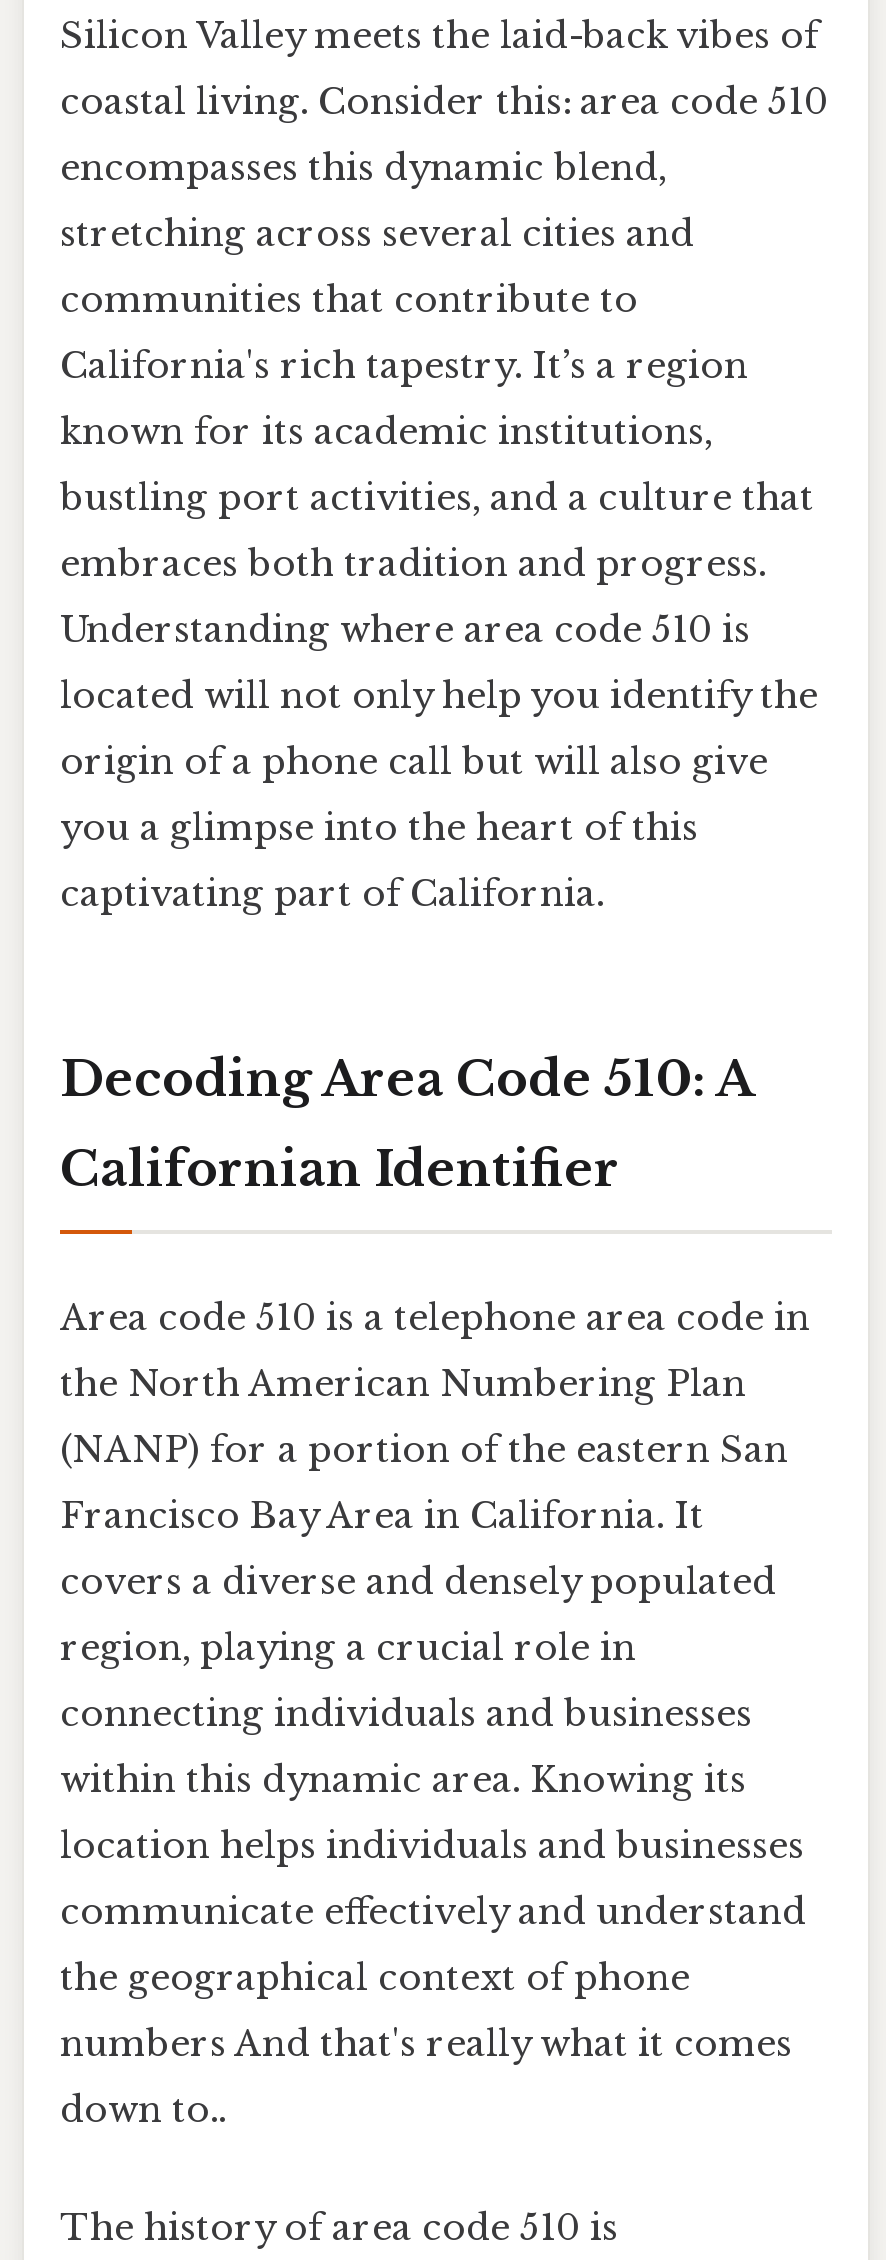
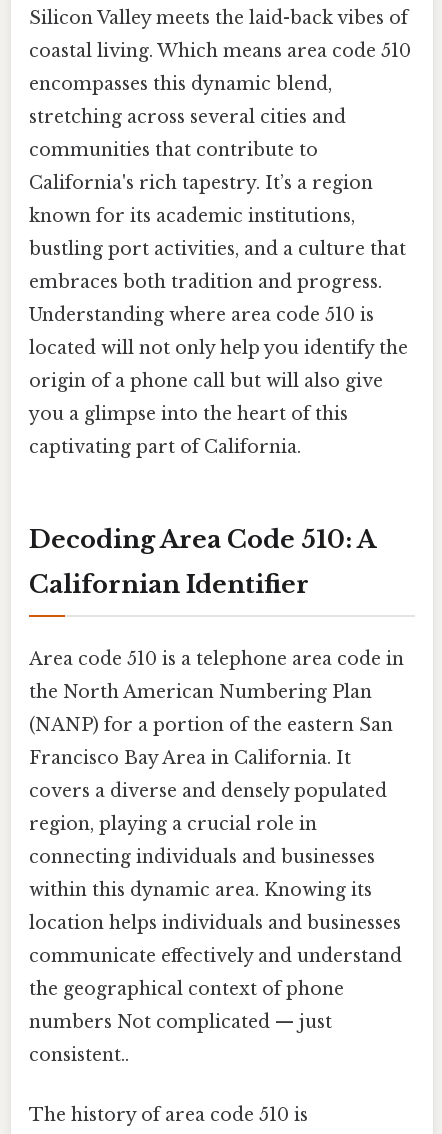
[60,81,828,125] coastal living. Consider this: area code 510 -> [29,40,411,62] coastal living. Which means area code 510
[60,2023,792,2067] numbers And that's really what it comes -> [29,1011,332,1033] numbers Not complicated — just
[60,2089,226,2133] down to.. -> [29,1044,129,1066] consistent..

